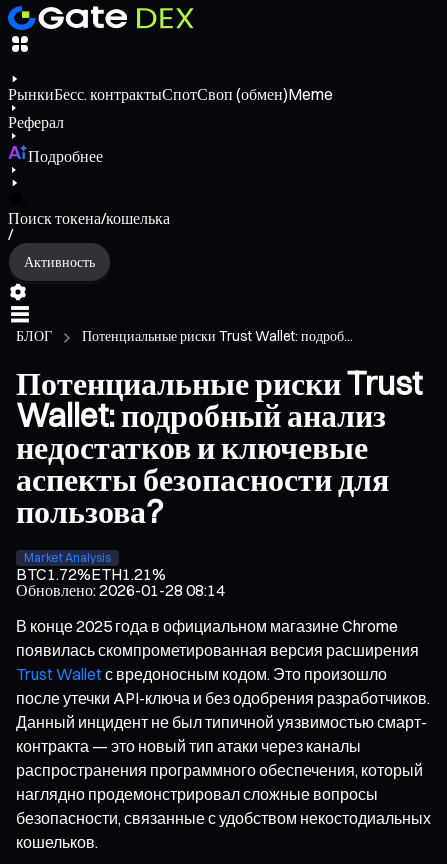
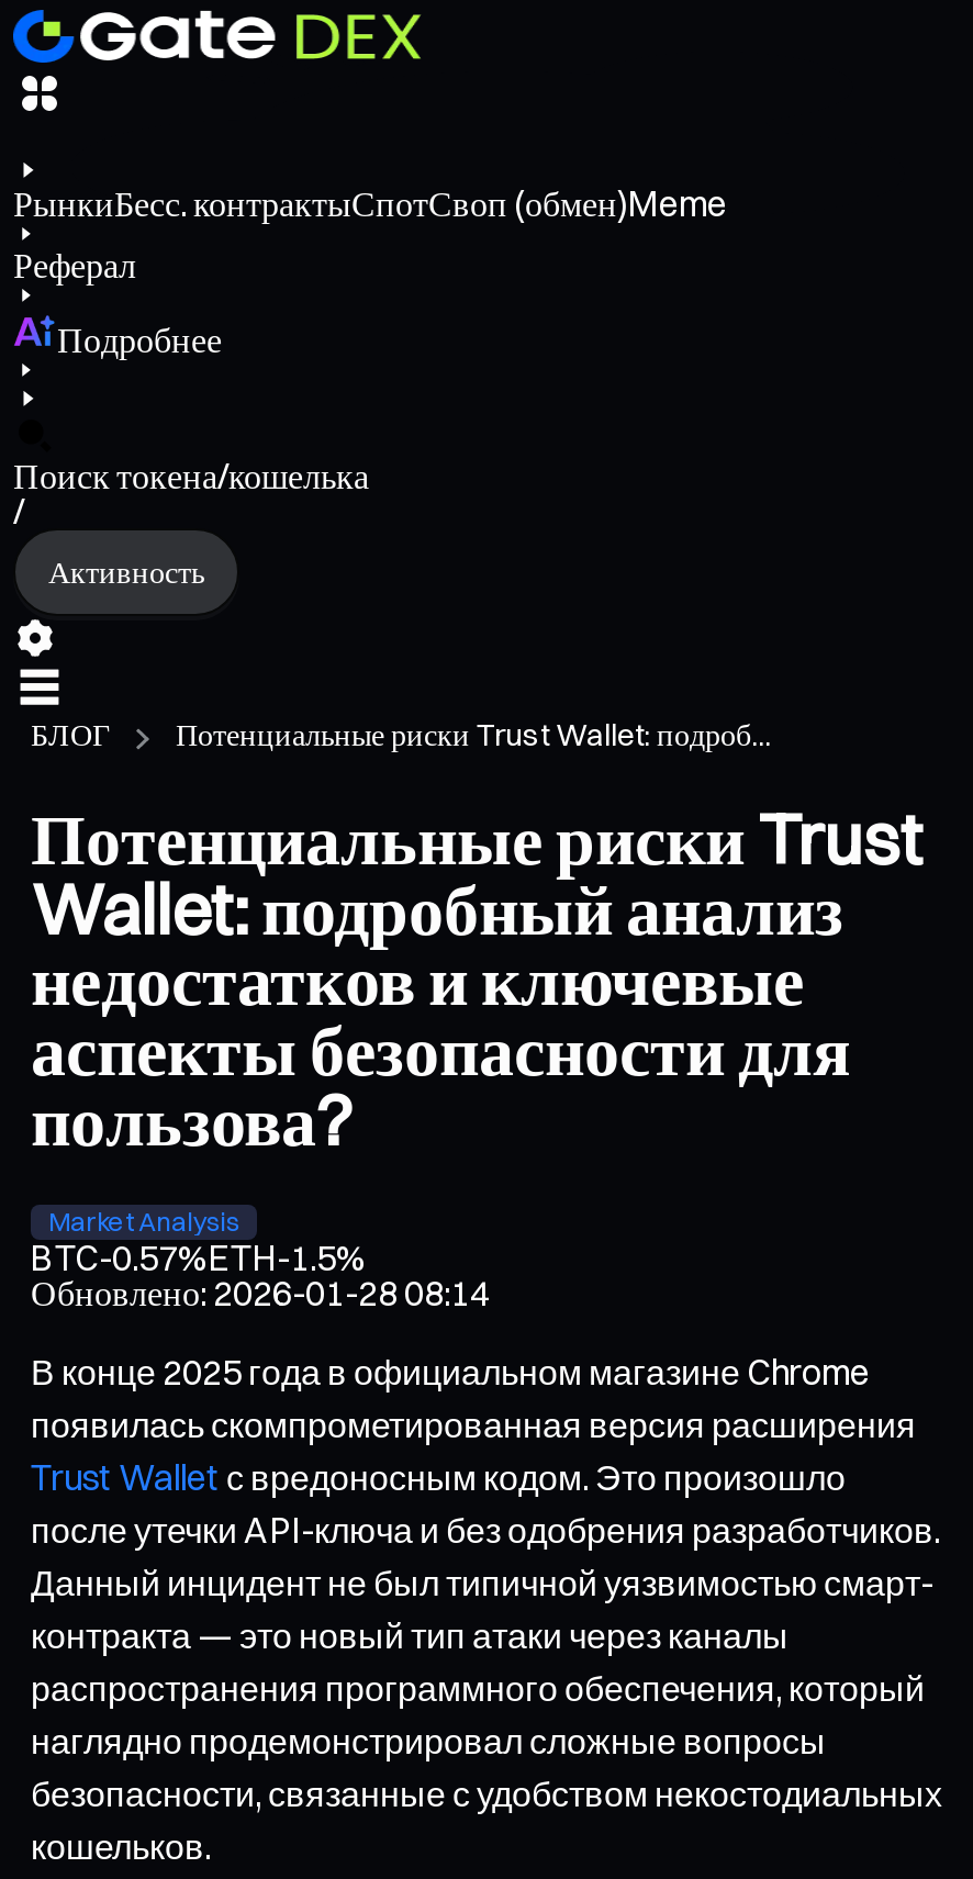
[16,564,166,584] BTC1.72%ETH1.21% -> [31,1235,367,1279] BTC-0.57%ETH-1.5%

